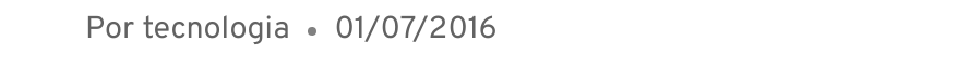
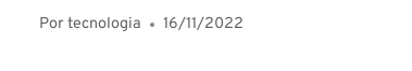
[85,9,498,50] Por tecnologia 01/07/2016 -> [39,14,244,34] Por tecnologia 16/11/2022

